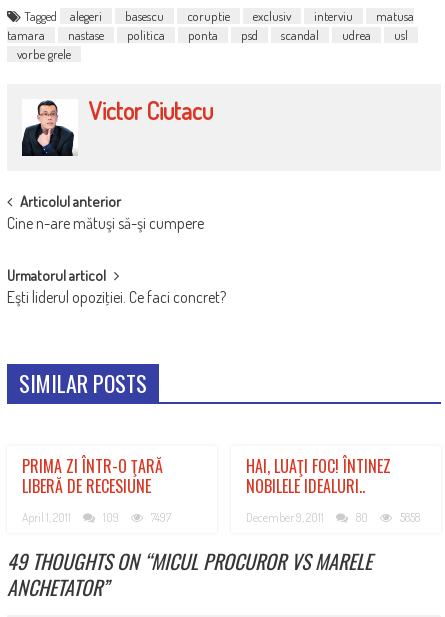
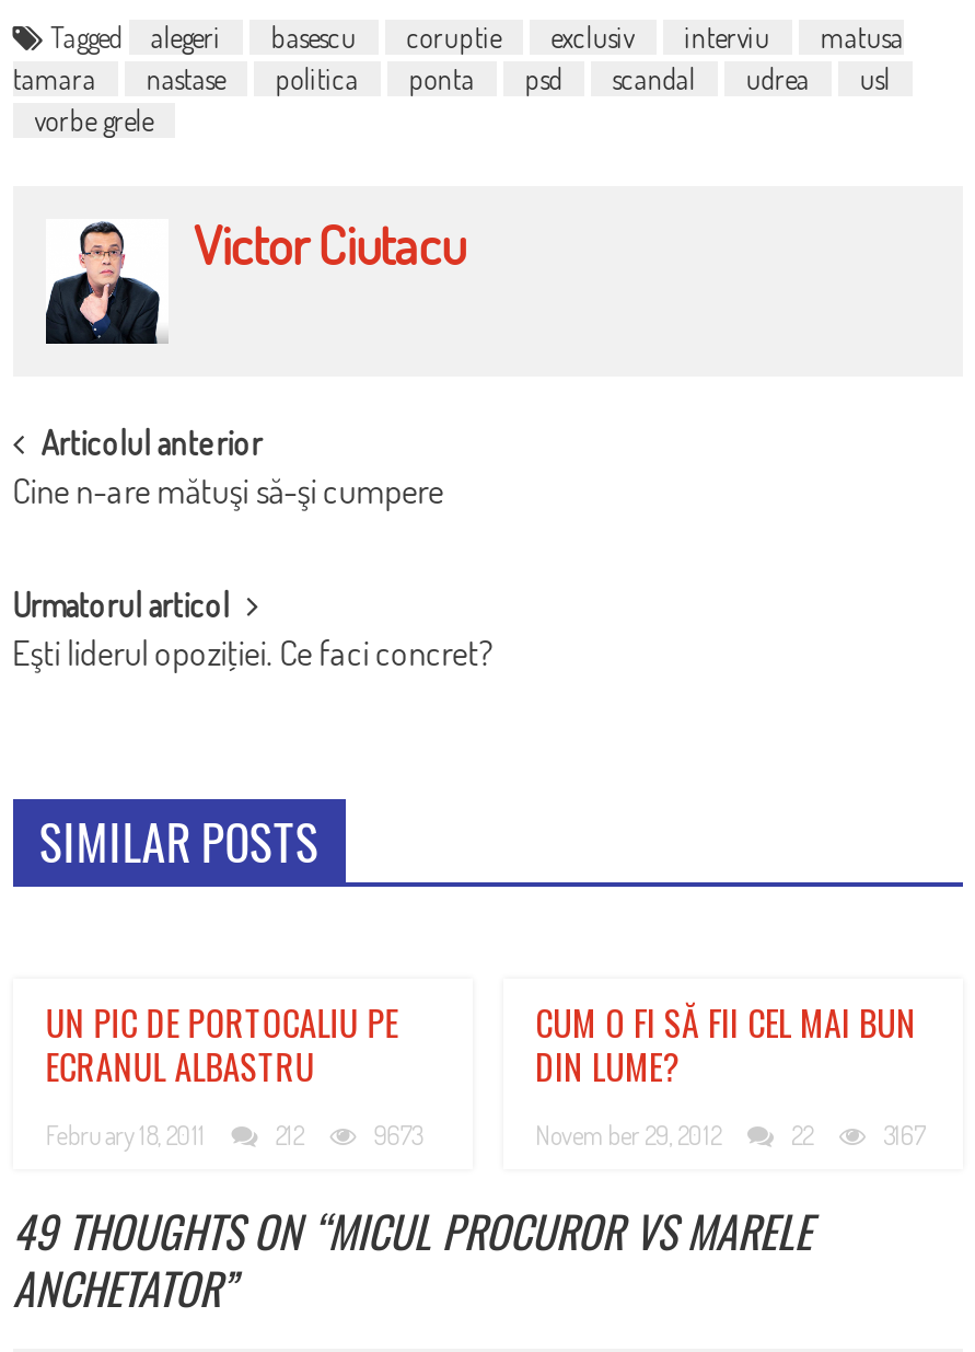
[22,454,163,498] PRIMA ZI ÎNTR-O ŢARĂ | LIBERĂ DE RECESIUNE -> [45,996,398,1093] UN PIC DE PORTOCALIU PE | ECRANUL ALBASTRU
[245,454,390,498] HAI, LUAŢI FOC! ÎNTINEZ | NOBILELE IDEALURI.. -> [535,996,916,1093] CUM O FI SĂ FII CEL MAI BUN | DIN LUME?
[22,510,171,525] April 1, 2011 | 109 | 7497 -> [45,1119,422,1152] February 18, 2011 | 212 | 9673
[245,510,419,525] December 9, 2011 | 80 | 5858 -> [535,1119,925,1152] November 29, 2012 | 22 | 3167

